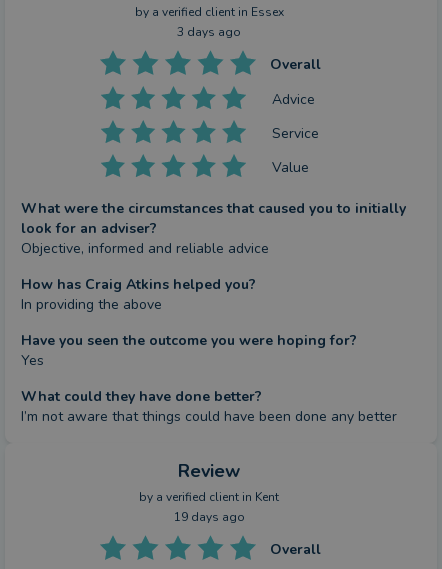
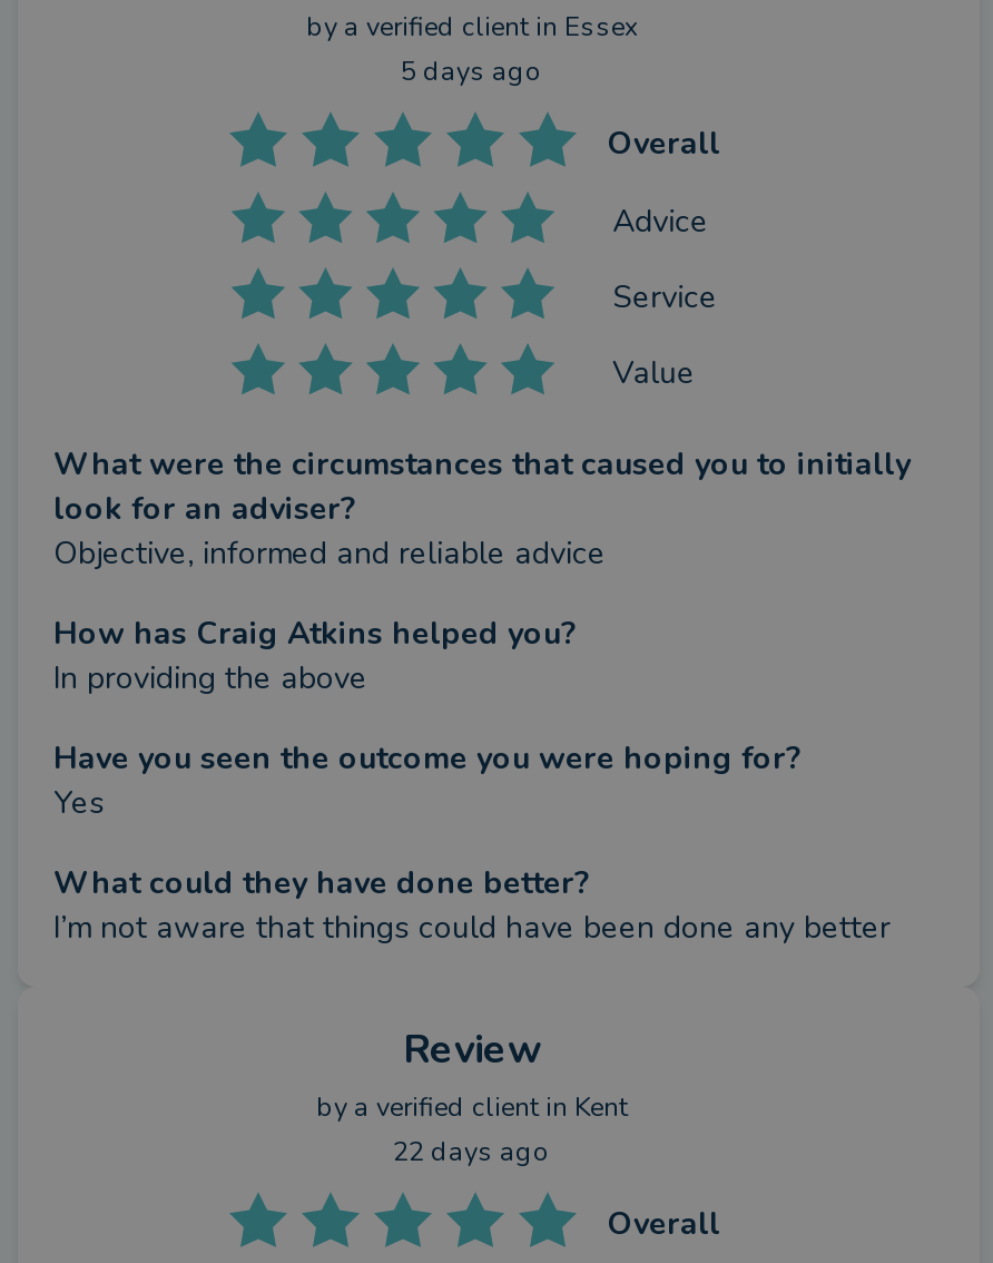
[177,24,241,40] 3 days ago -> [401,54,543,90] 5 days ago
[173,509,244,525] 19 days ago -> [393,1134,551,1170] 22 days ago

